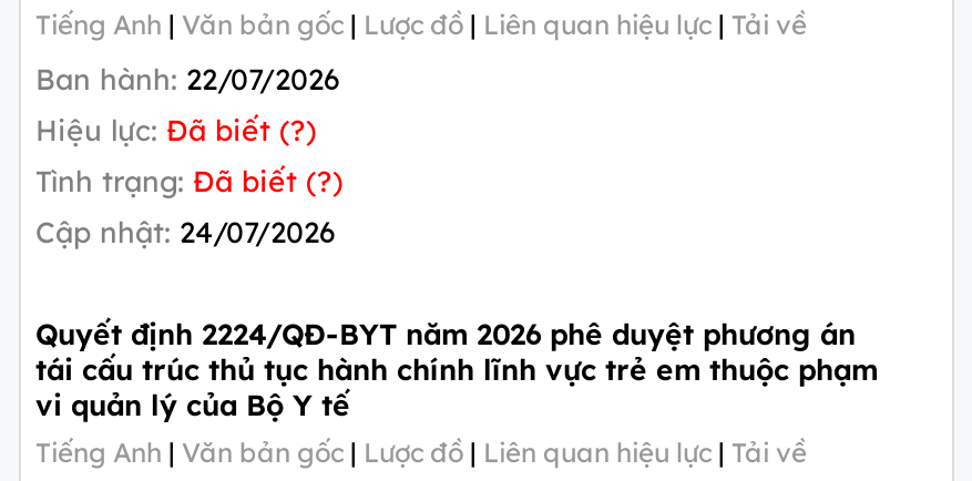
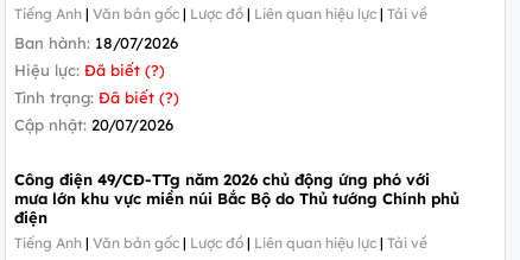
[35,61,339,97] Ban hành: 22/07/2026 -> [14,33,177,52] Ban hành: 18/07/2026
[35,214,335,250] Cập nhật: 24/07/2026 -> [14,115,173,134] Cập nhật: 20/07/2026
[35,316,878,423] Quyết định 2224/QĐ-BYT năm 2026 phê duyệt phương án | tái cấu trúc thủ tục hành chính lĩnh vực trẻ em thuộc phạm | vi quản lý của Bộ Y tế -> [14,169,459,226] Công điện 49/CĐ-TTg năm 2026 chủ động ứng phó với | mưa lớn khu vực miền núi Bắc Bộ do Thủ tướng Chính phủ | điện

